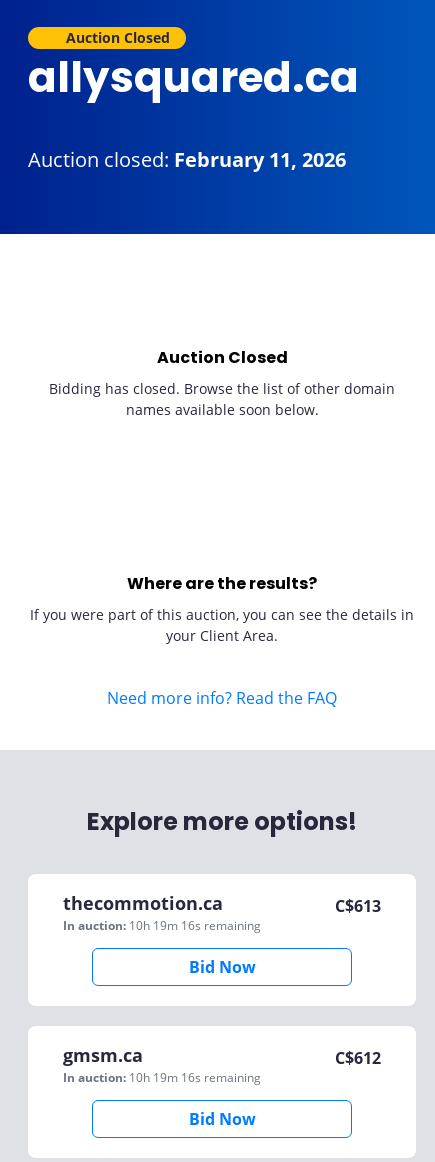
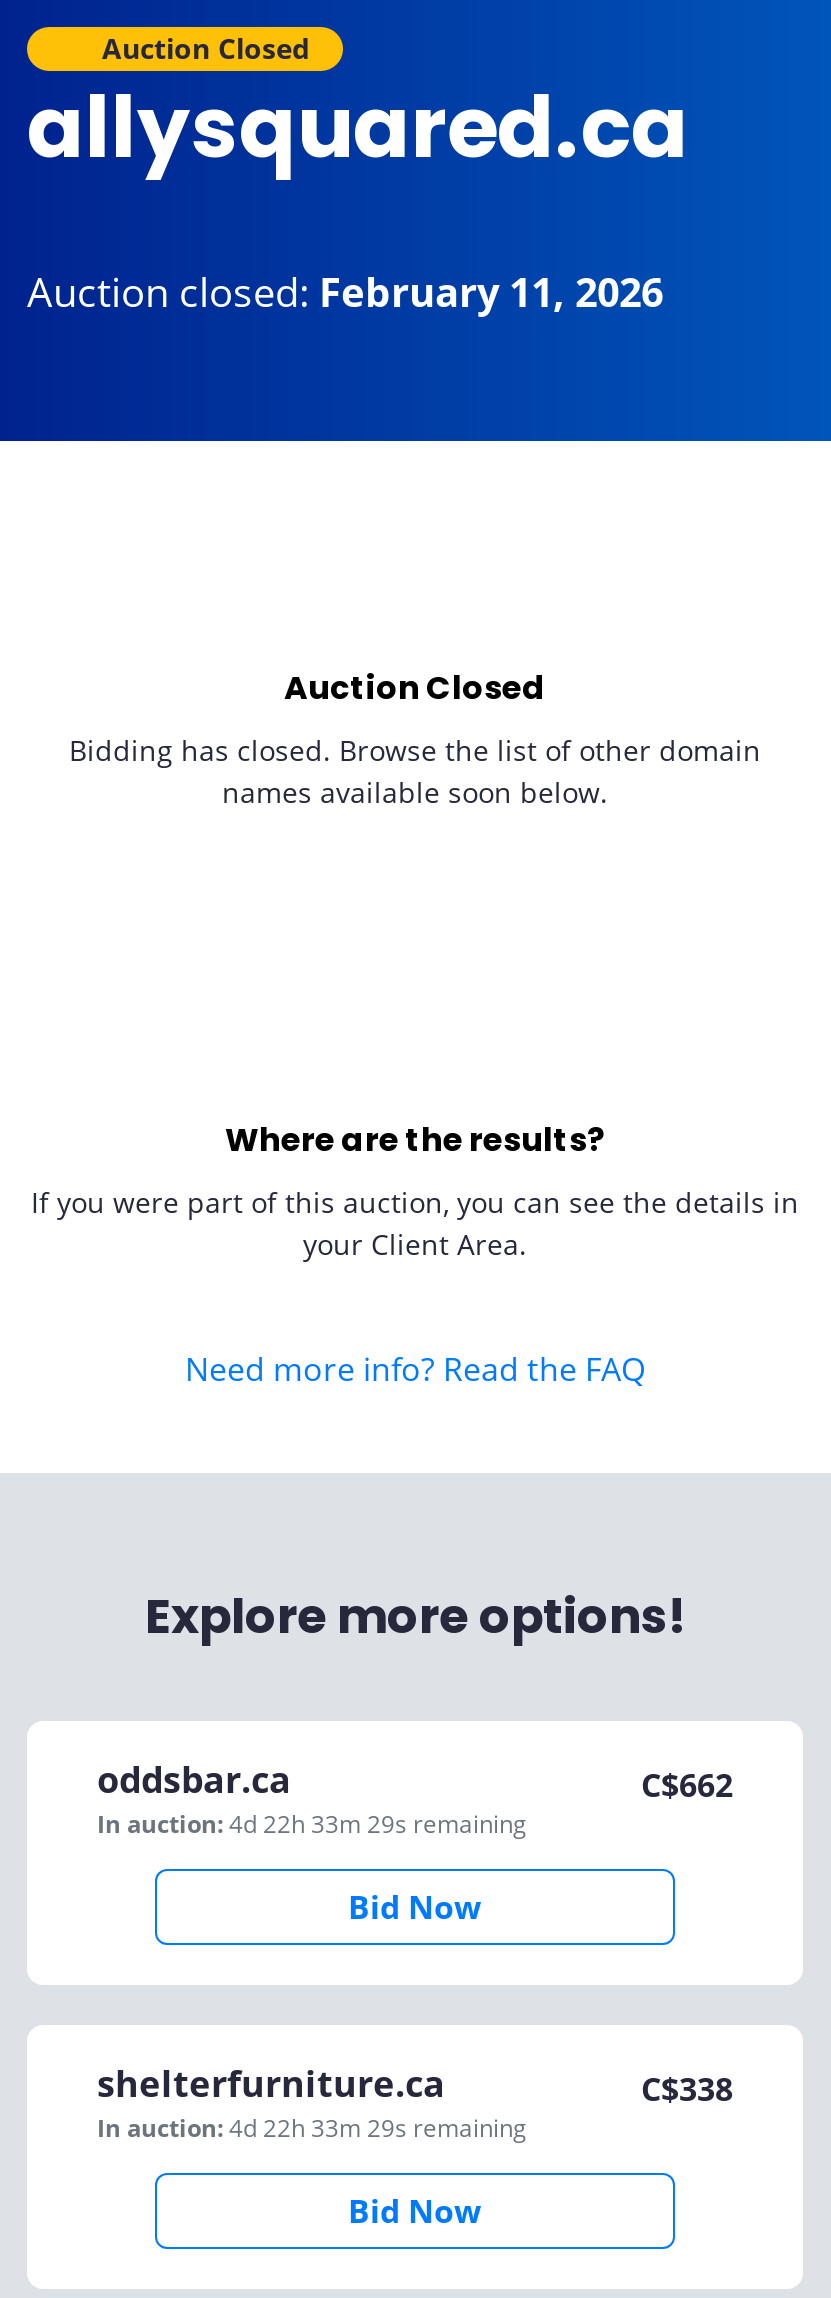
[63,891,261,934] thecommotion.ca | In auction: 10h 19m 16s remaining -> [97,1755,527,1841] oddsbar.ca | In auction: 4d 22h 33m 29s remaining
[335,895,381,917] C$613 -> [641,1763,733,1807] C$662
[63,1043,261,1086] gmsm.ca | In auction: 10h 19m 16s remaining -> [97,2059,527,2145] shelterfurniture.ca | In auction: 4d 22h 33m 29s remaining
[335,1047,381,1069] C$612 -> [641,2067,733,2111] C$338

